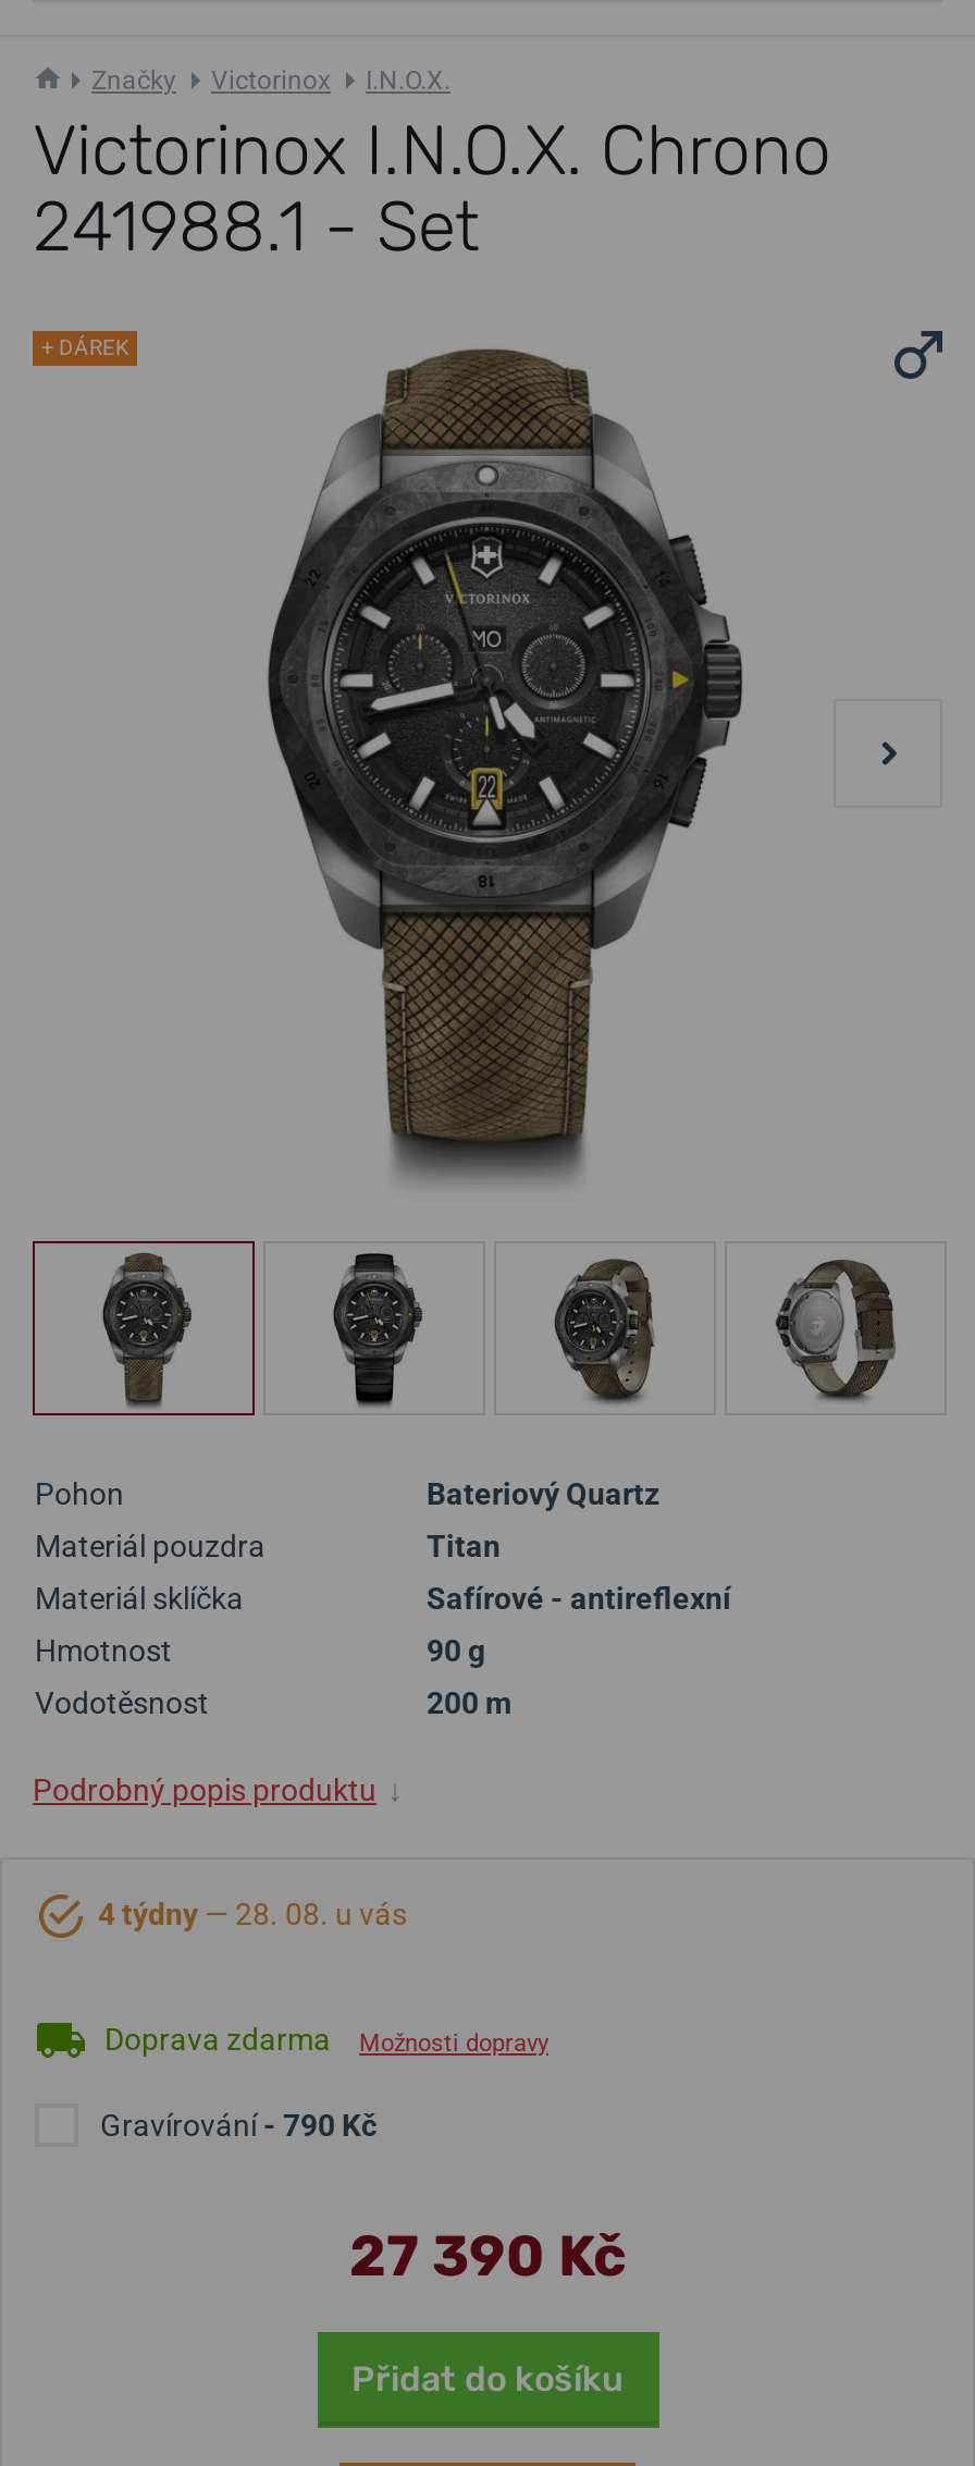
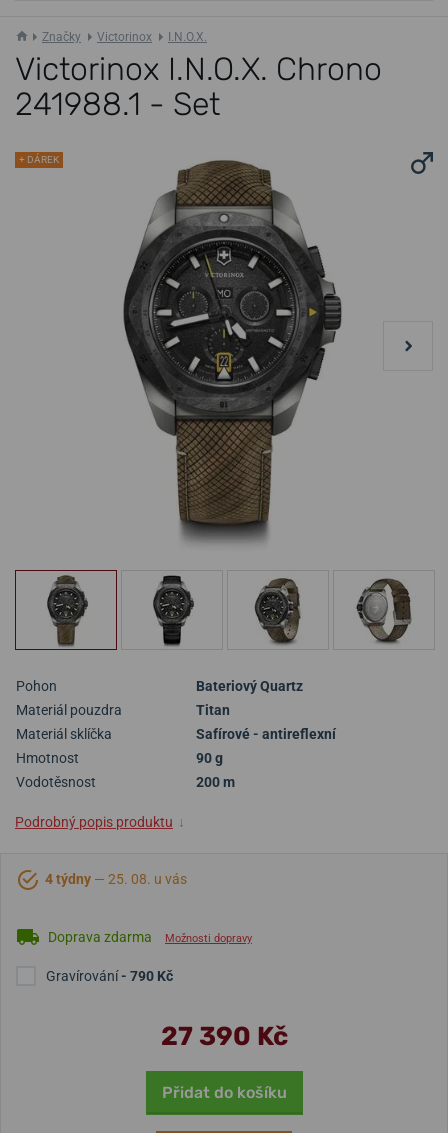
[98,1897,407,1931] 4 týdny — 28. 08. u vás -> [45,871,187,887] 4 týdny — 25. 08. u vás

